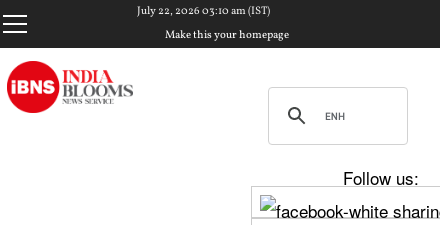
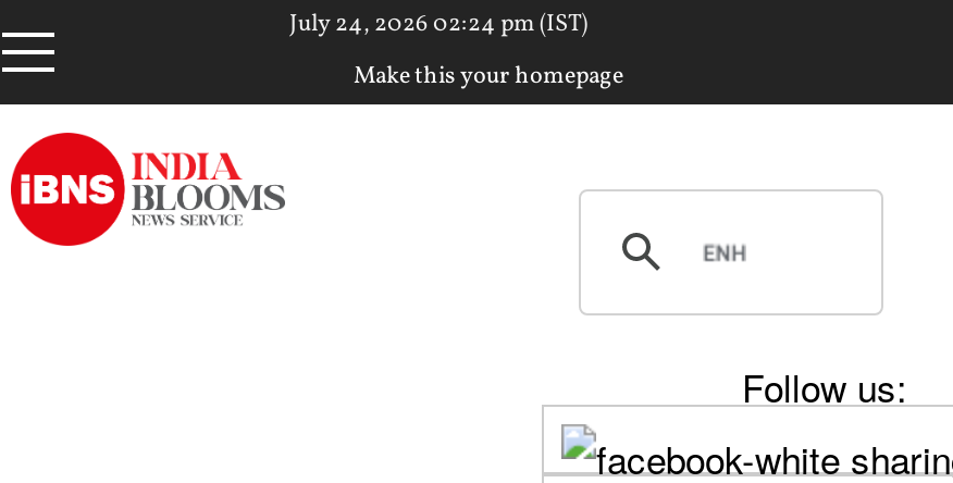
[137,4,270,19] July 22, 2026 03:10 am (IST) -> [289,9,587,41] July 24, 2026 02:24 pm (IST)

